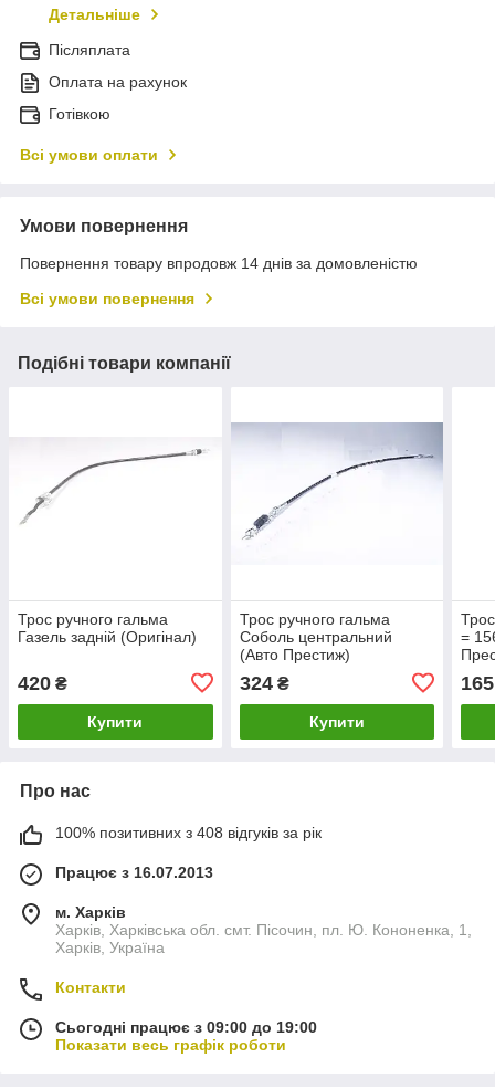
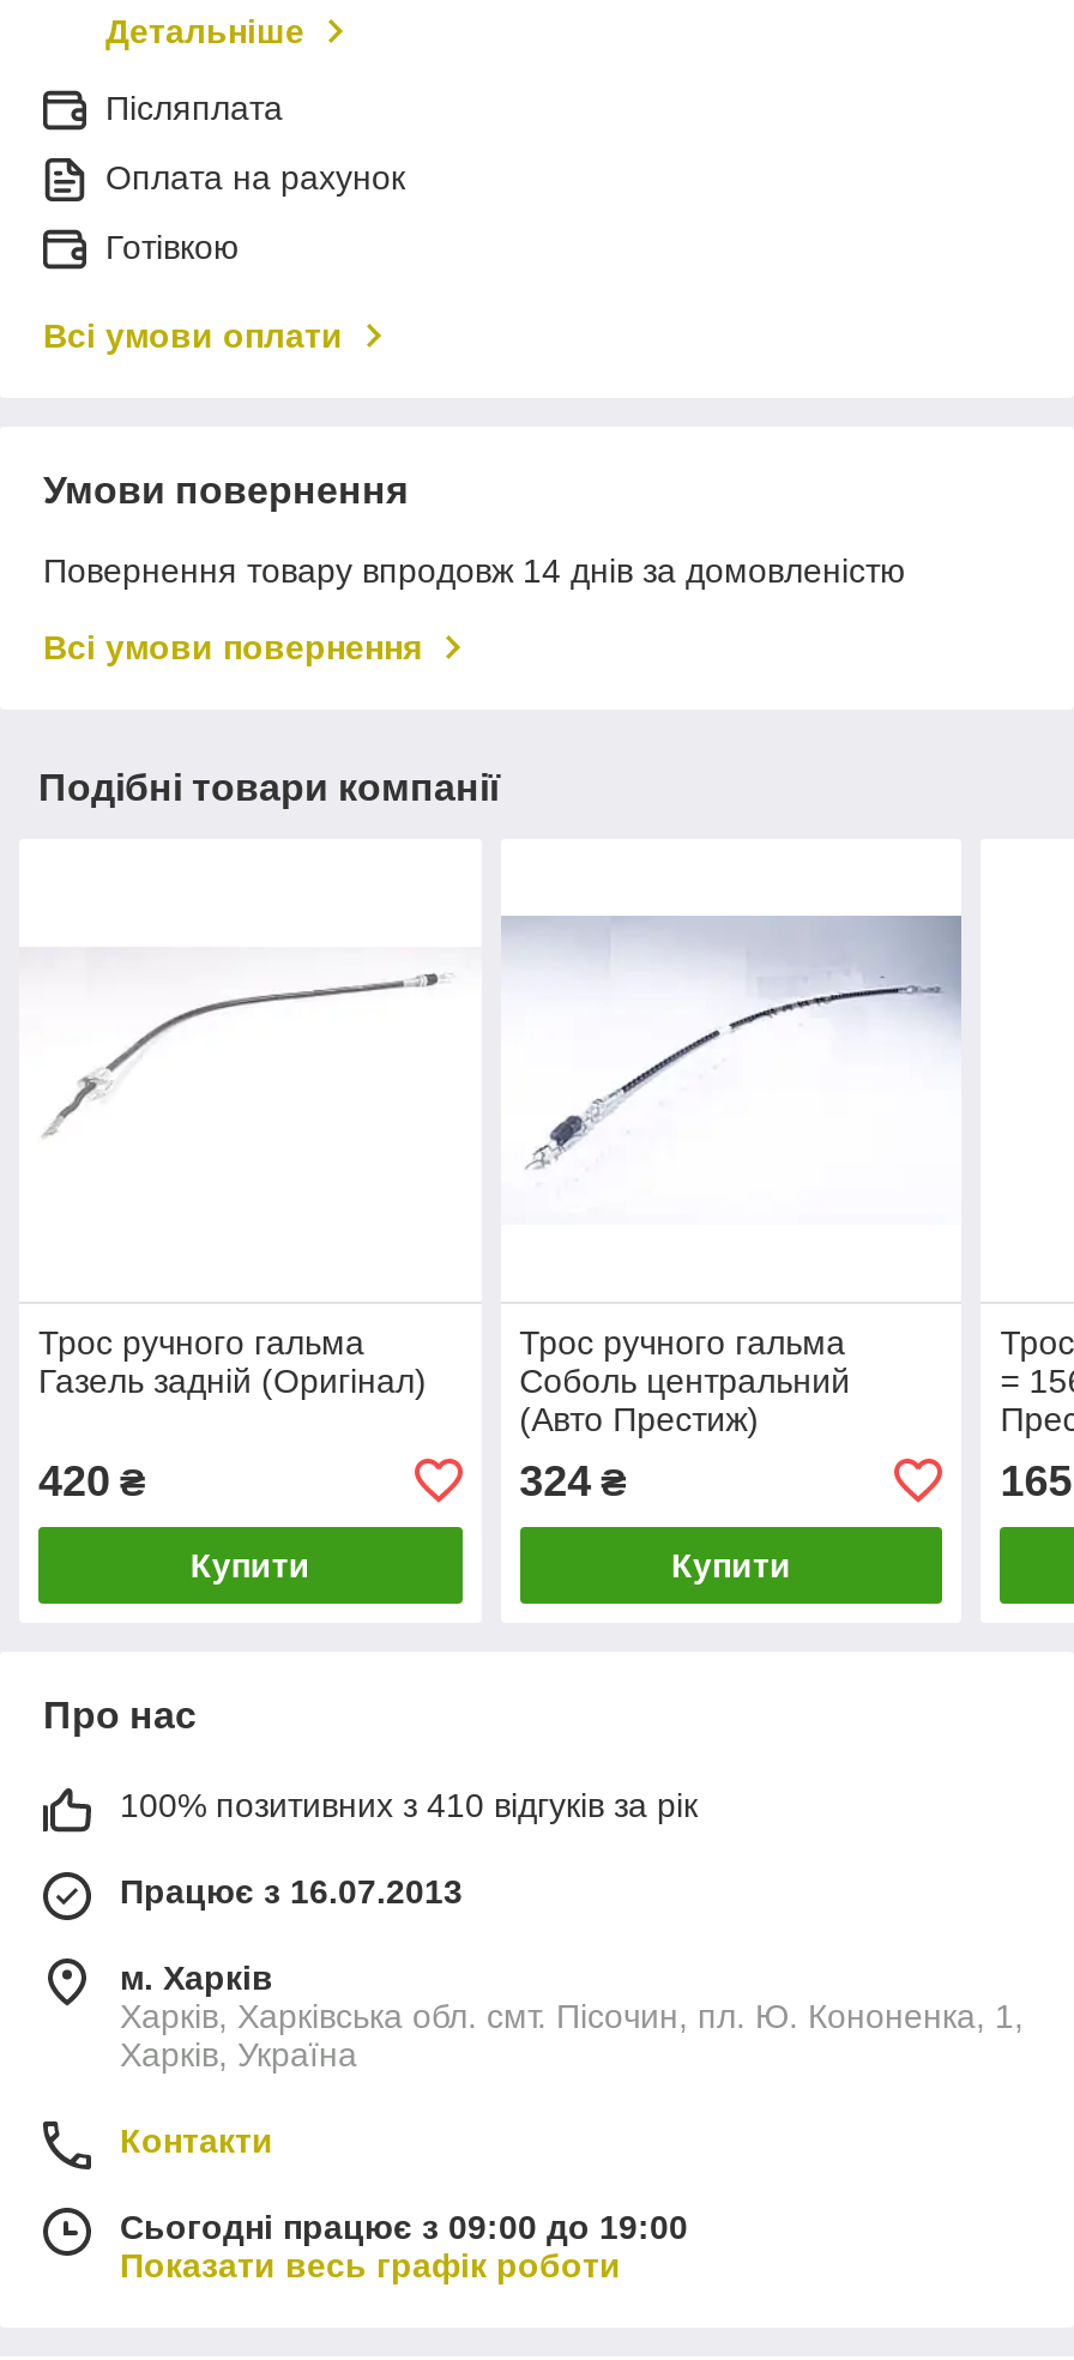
[55,823,322,841] 100% позитивних з 408 відгуків за рік -> [120,1785,698,1823] 100% позитивних з 410 відгуків за рік

